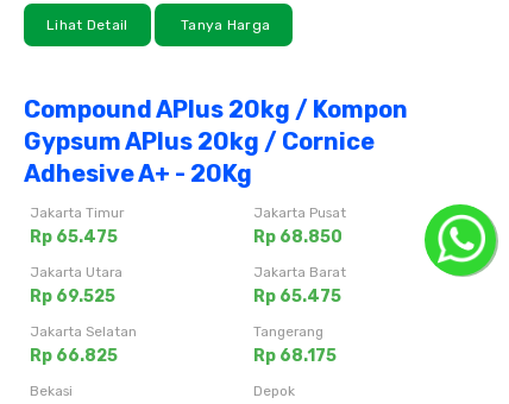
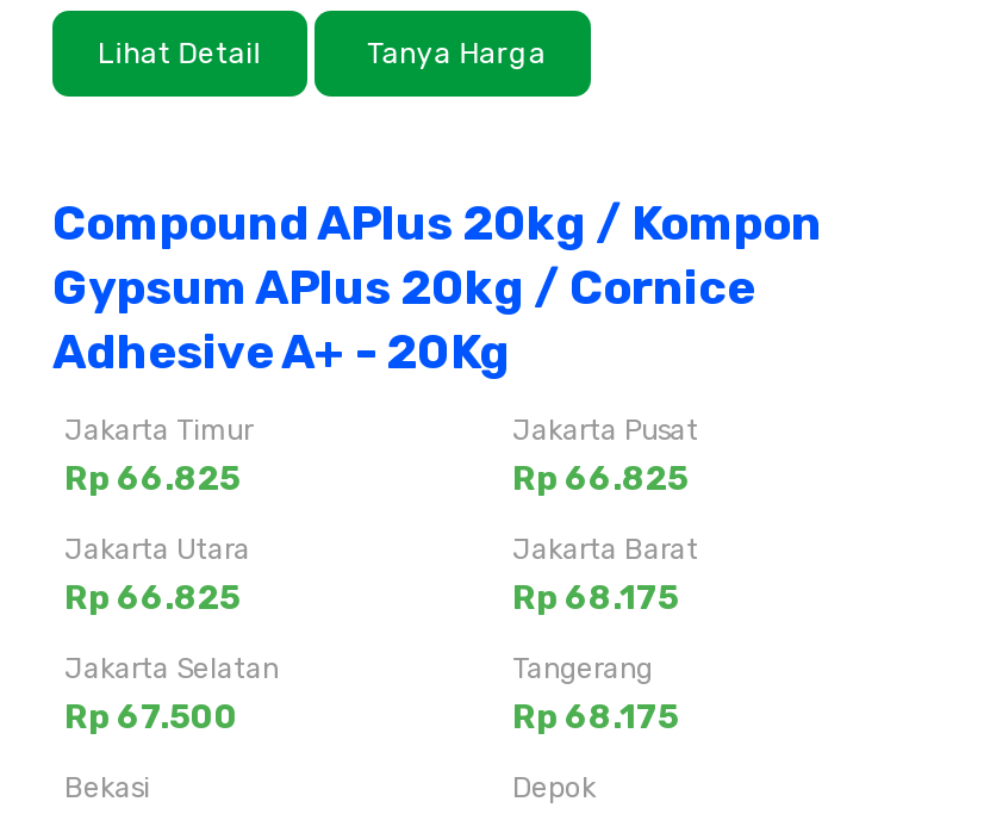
[423,203,498,278] [image] -> none
[30,227,118,247] Rp 65.475 -> [64,459,241,500] Rp 66.825
[253,227,343,247] Rp 68.850 -> [512,459,689,500] Rp 66.825
[30,287,115,307] Rp 69.525 -> [64,579,241,619] Rp 66.825
[253,287,341,307] Rp 65.475 -> [512,579,679,619] Rp 68.175
[30,346,118,366] Rp 66.825 -> [64,698,238,738] Rp 67.500

